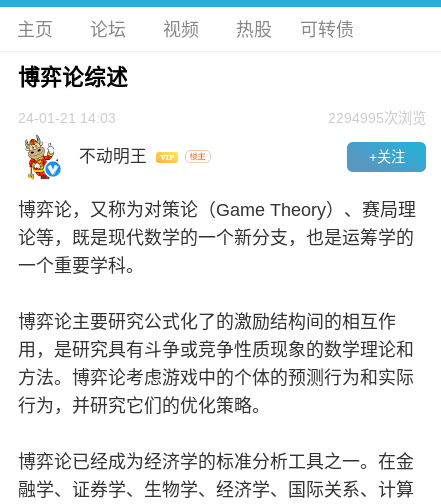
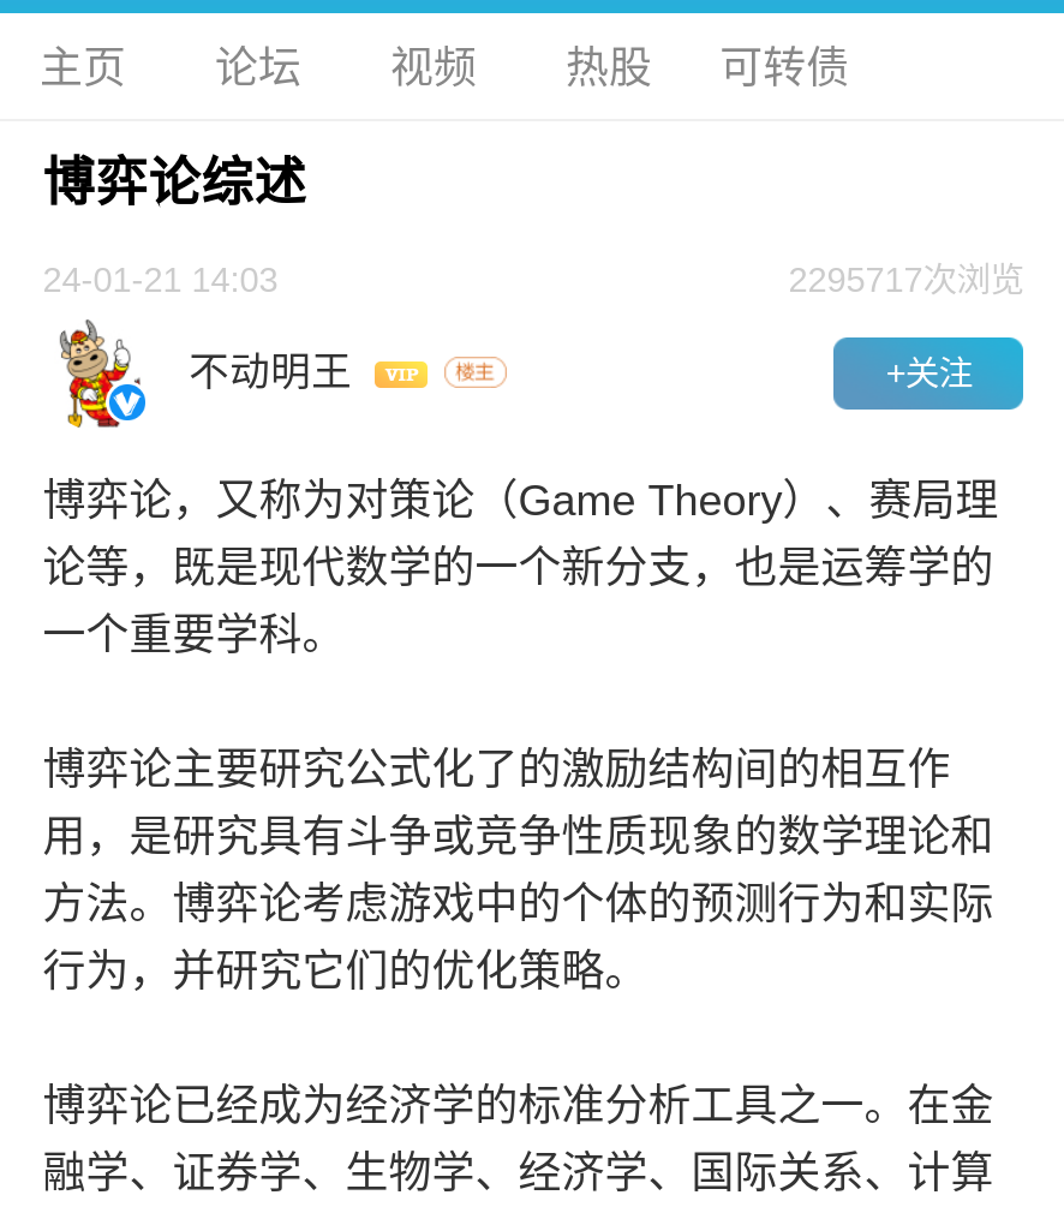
[328,110,426,126] 2294995次浏览 -> [789,261,1024,300] 2295717次浏览

